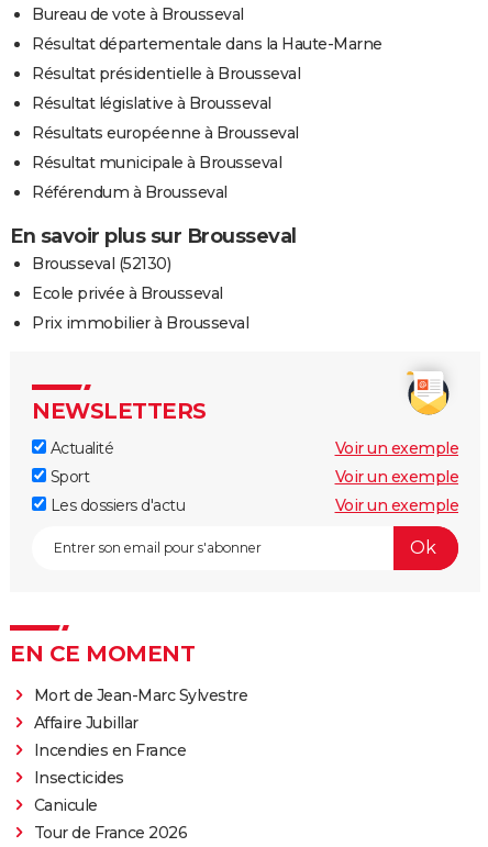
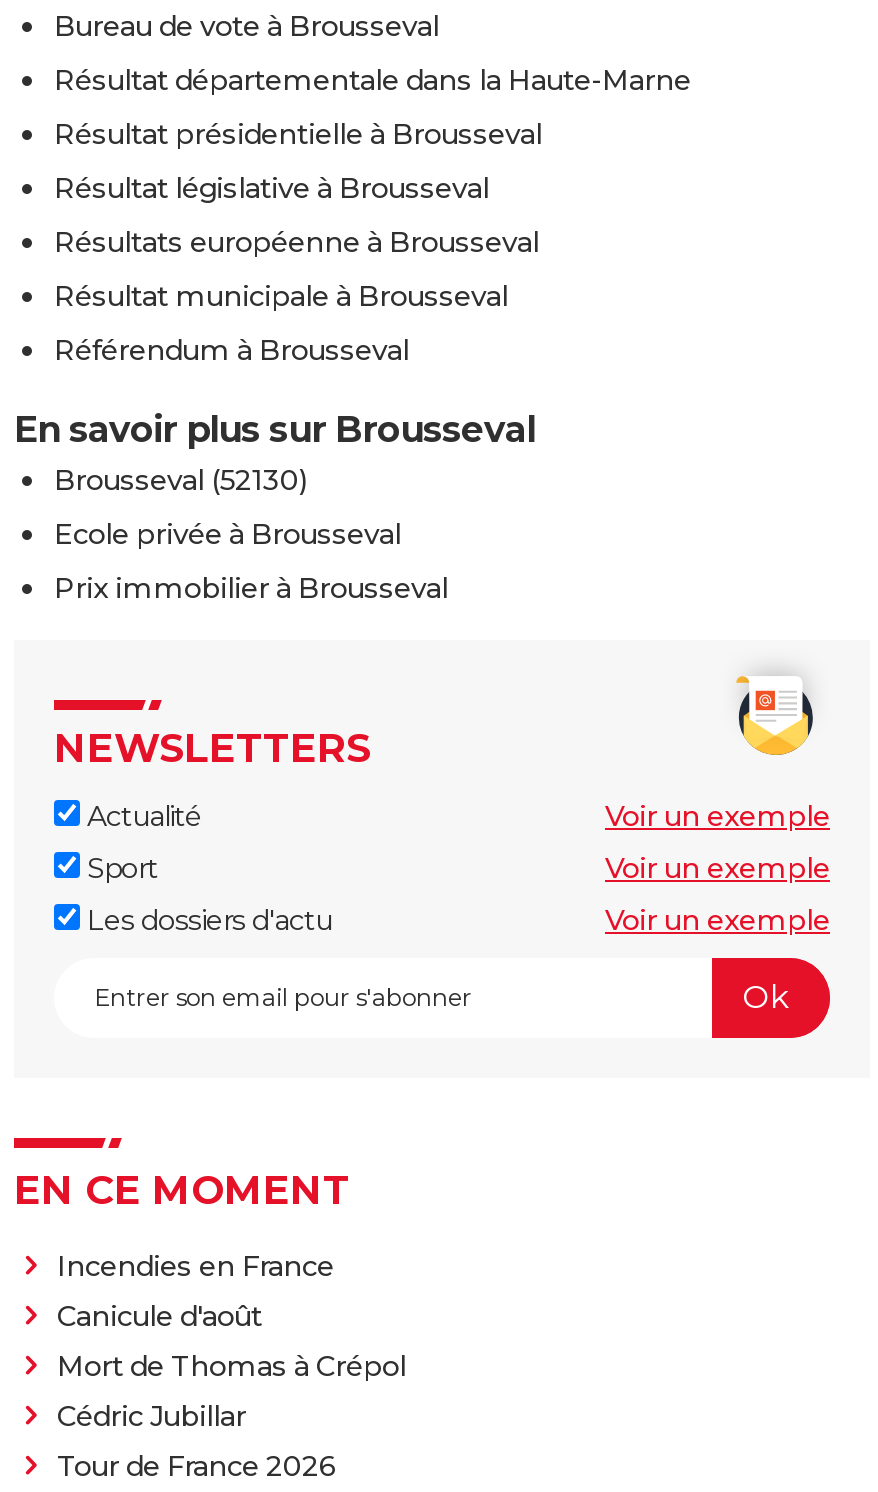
[34,685,247,732] Mort de Jean-Marc Sylvestre | Affaire Jubillar -> none
moved [34,740,186,760] -> [57,1247,334,1283]: Incendies en France
[34,767,124,815] Insecticides | Canicule -> [57,1297,406,1433] Canicule d'août | Mort de Thomas à Crépol | Cédric Jubillar

